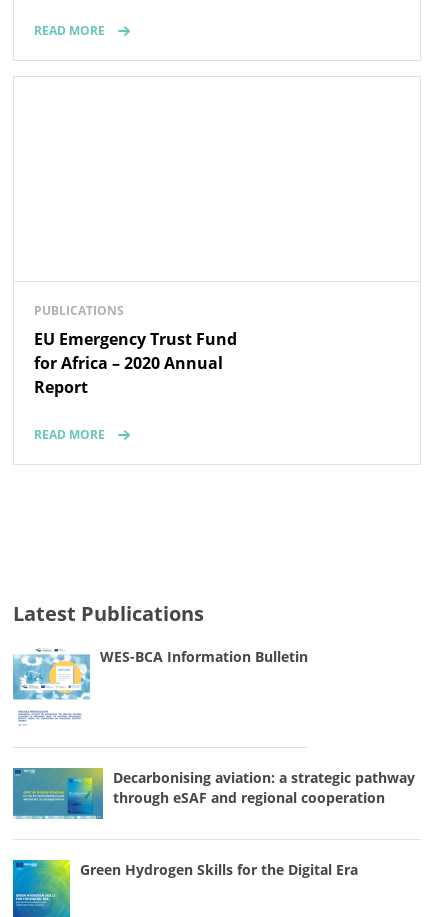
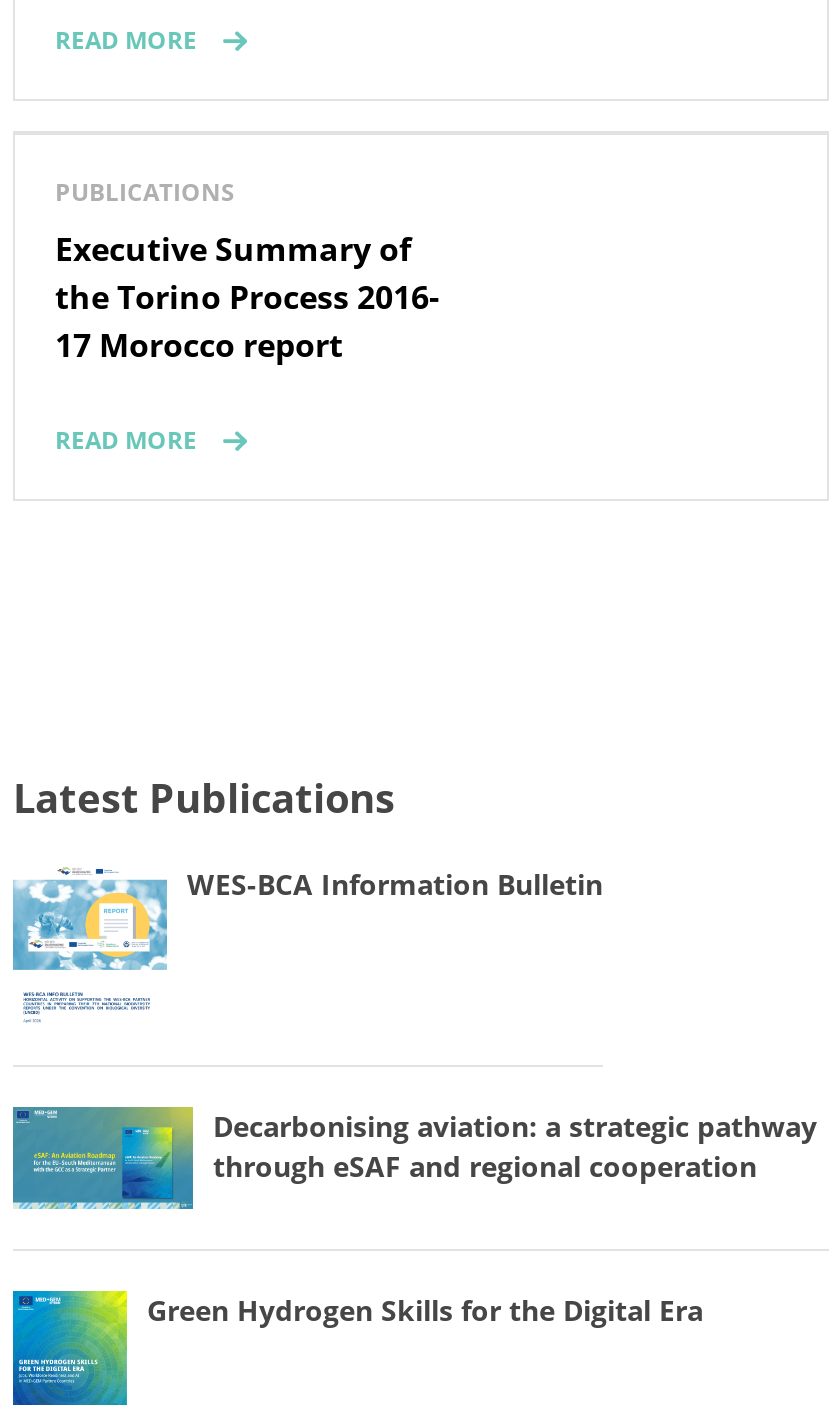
[34,328,237,398] EU Emergency Trust Fund | for Africa – 2020 Annual | Report -> [55,228,439,368] Executive Summary of | the Torino Process 2016- | 17 Morocco report

